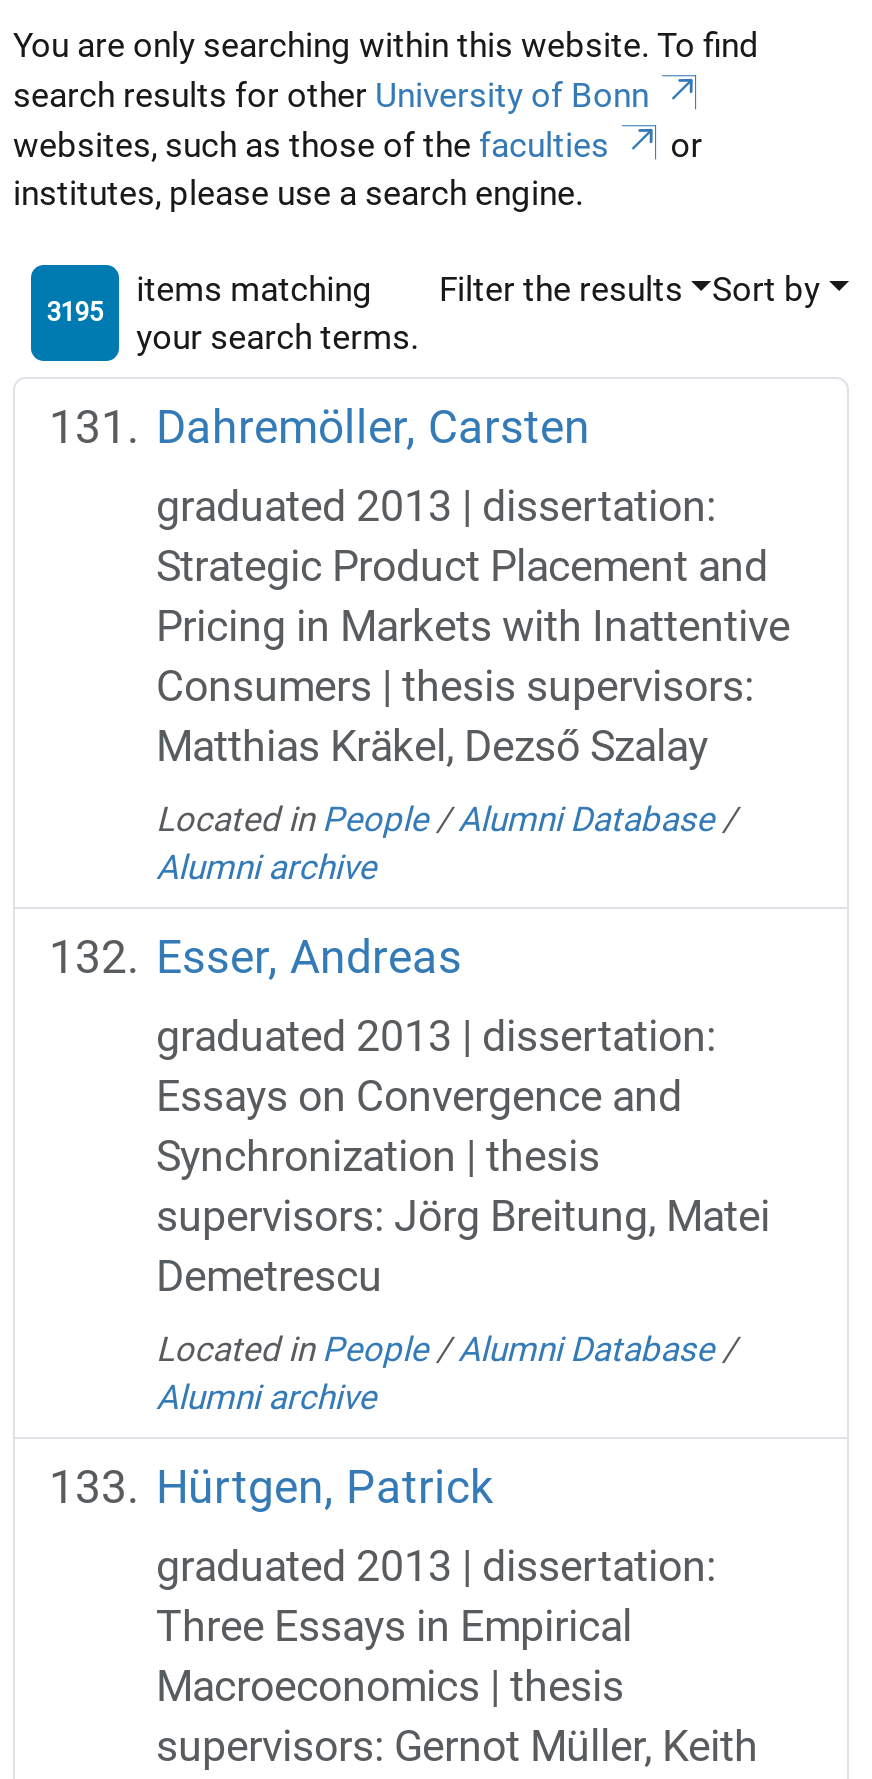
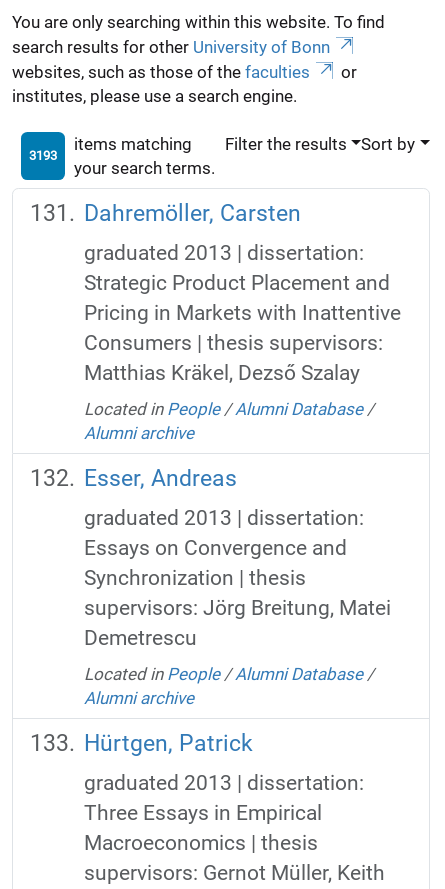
[47,297,103,327] 3195 -> [29,148,57,163] 3193

